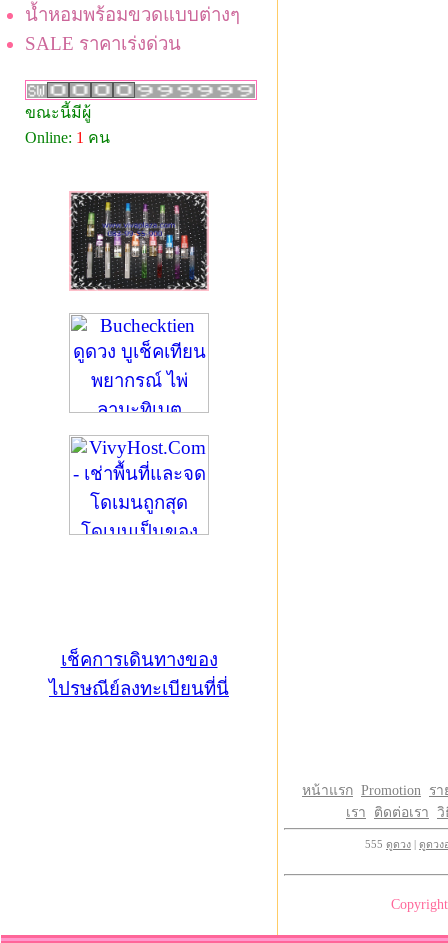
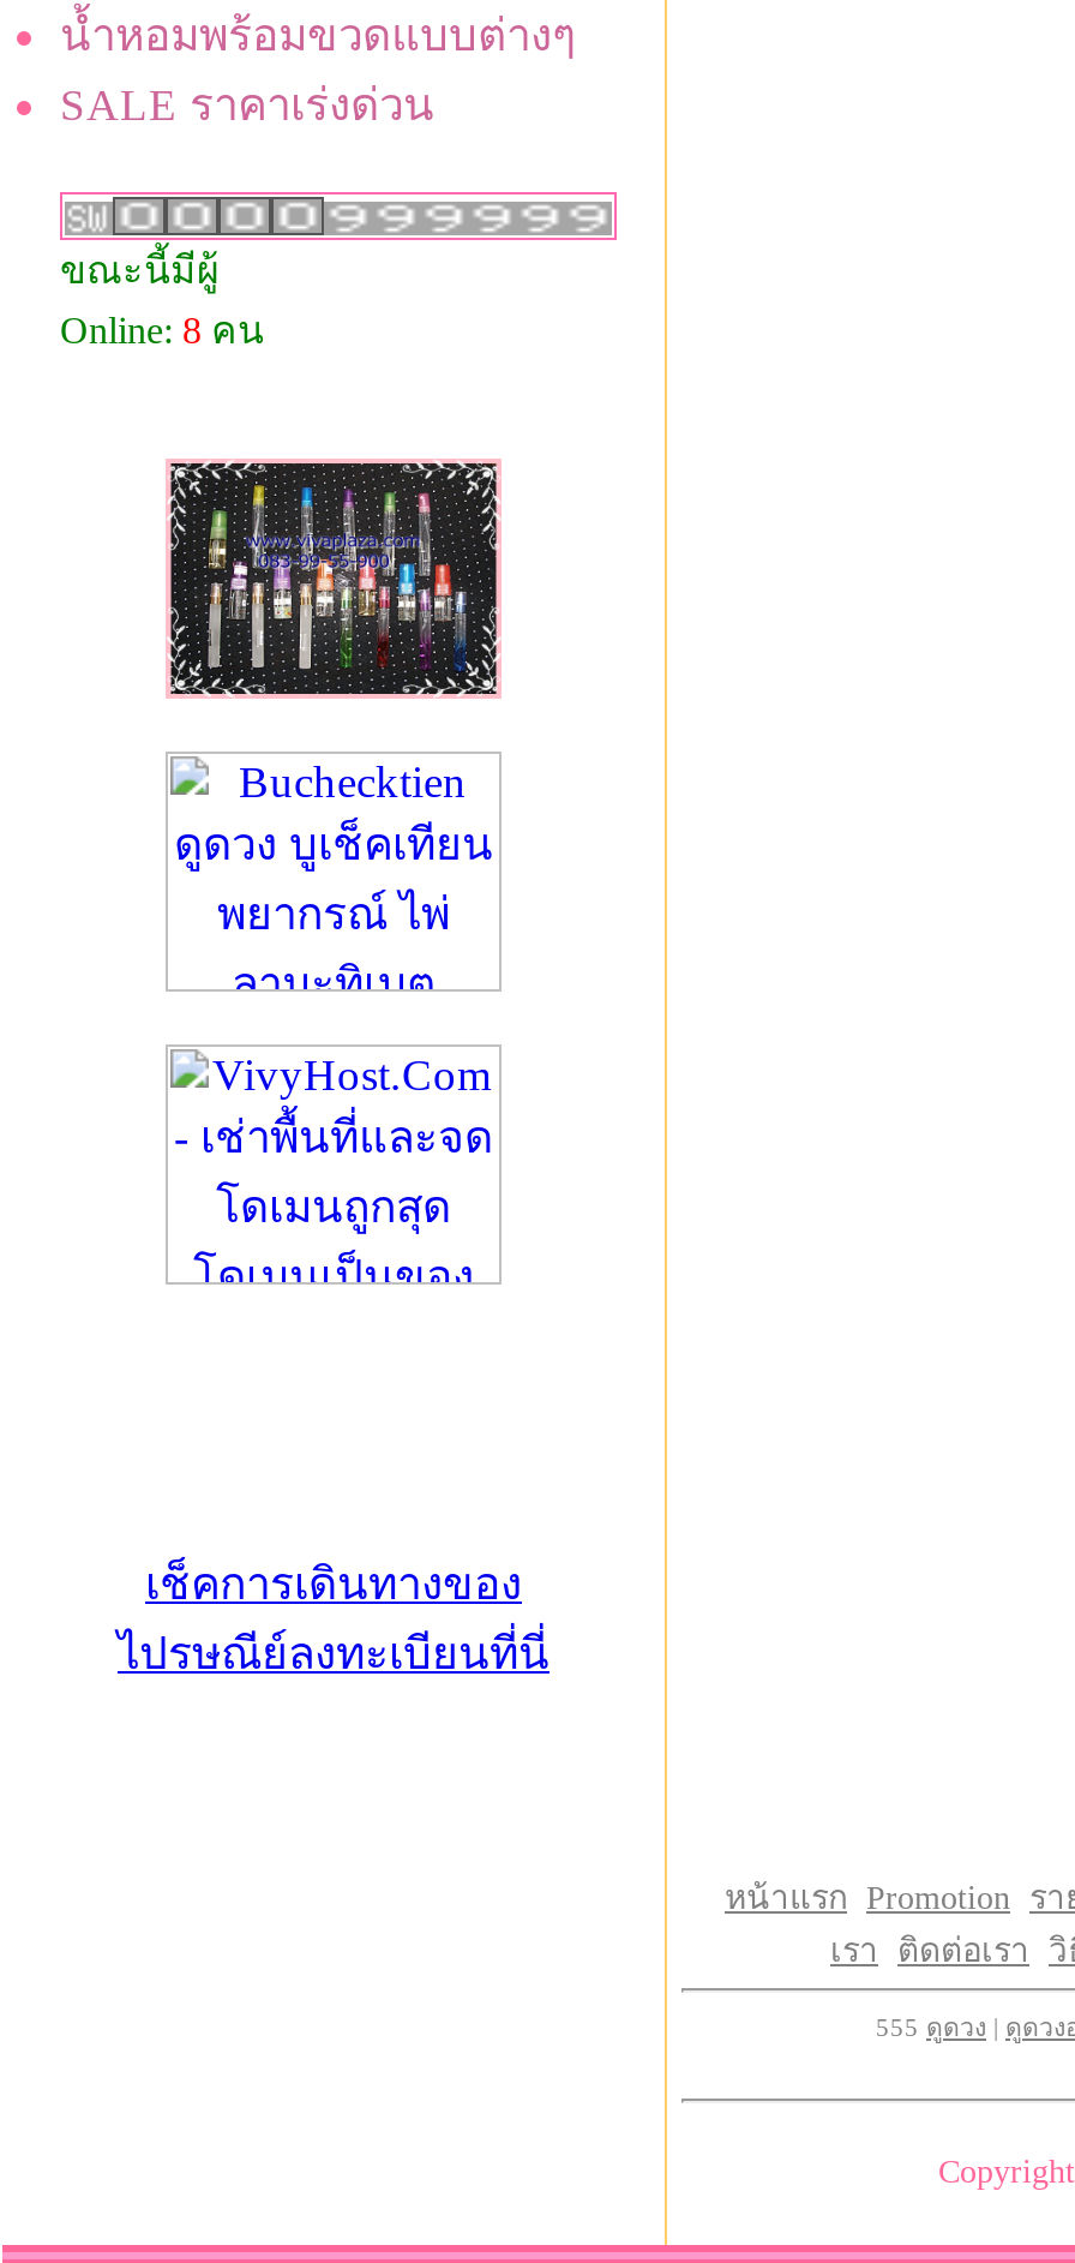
[25,129,110,146] Online: 1คน -> [60,310,264,351] Online: 8คน

